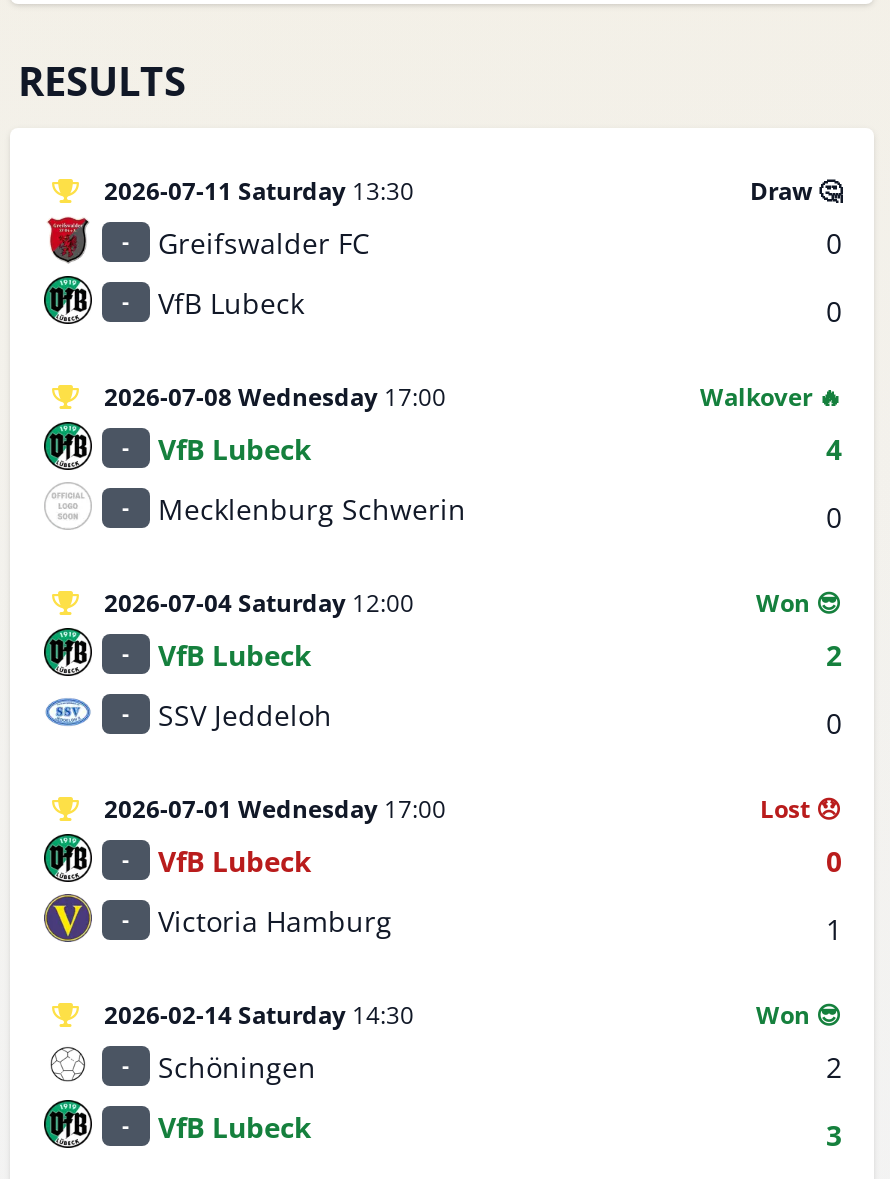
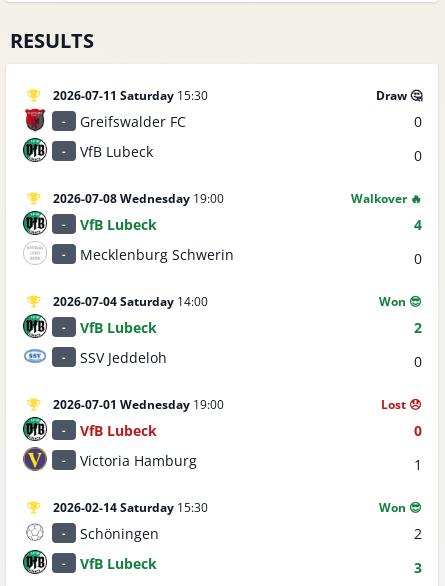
[104,174,414,208] 2026-07-11 Saturday 13:30 -> [53,87,208,104] 2026-07-11 Saturday 15:30
[104,380,446,414] 2026-07-08 Wednesday 17:00 -> [53,190,224,207] 2026-07-08 Wednesday 19:00
[104,586,414,620] 2026-07-04 Saturday 12:00 -> [53,293,208,310] 2026-07-04 Saturday 14:00
[104,792,446,826] 2026-07-01 Wednesday 17:00 -> [53,396,224,413] 2026-07-01 Wednesday 19:00
[104,998,414,1032] 2026-02-14 Saturday 14:30 -> [53,499,208,516] 2026-02-14 Saturday 15:30

